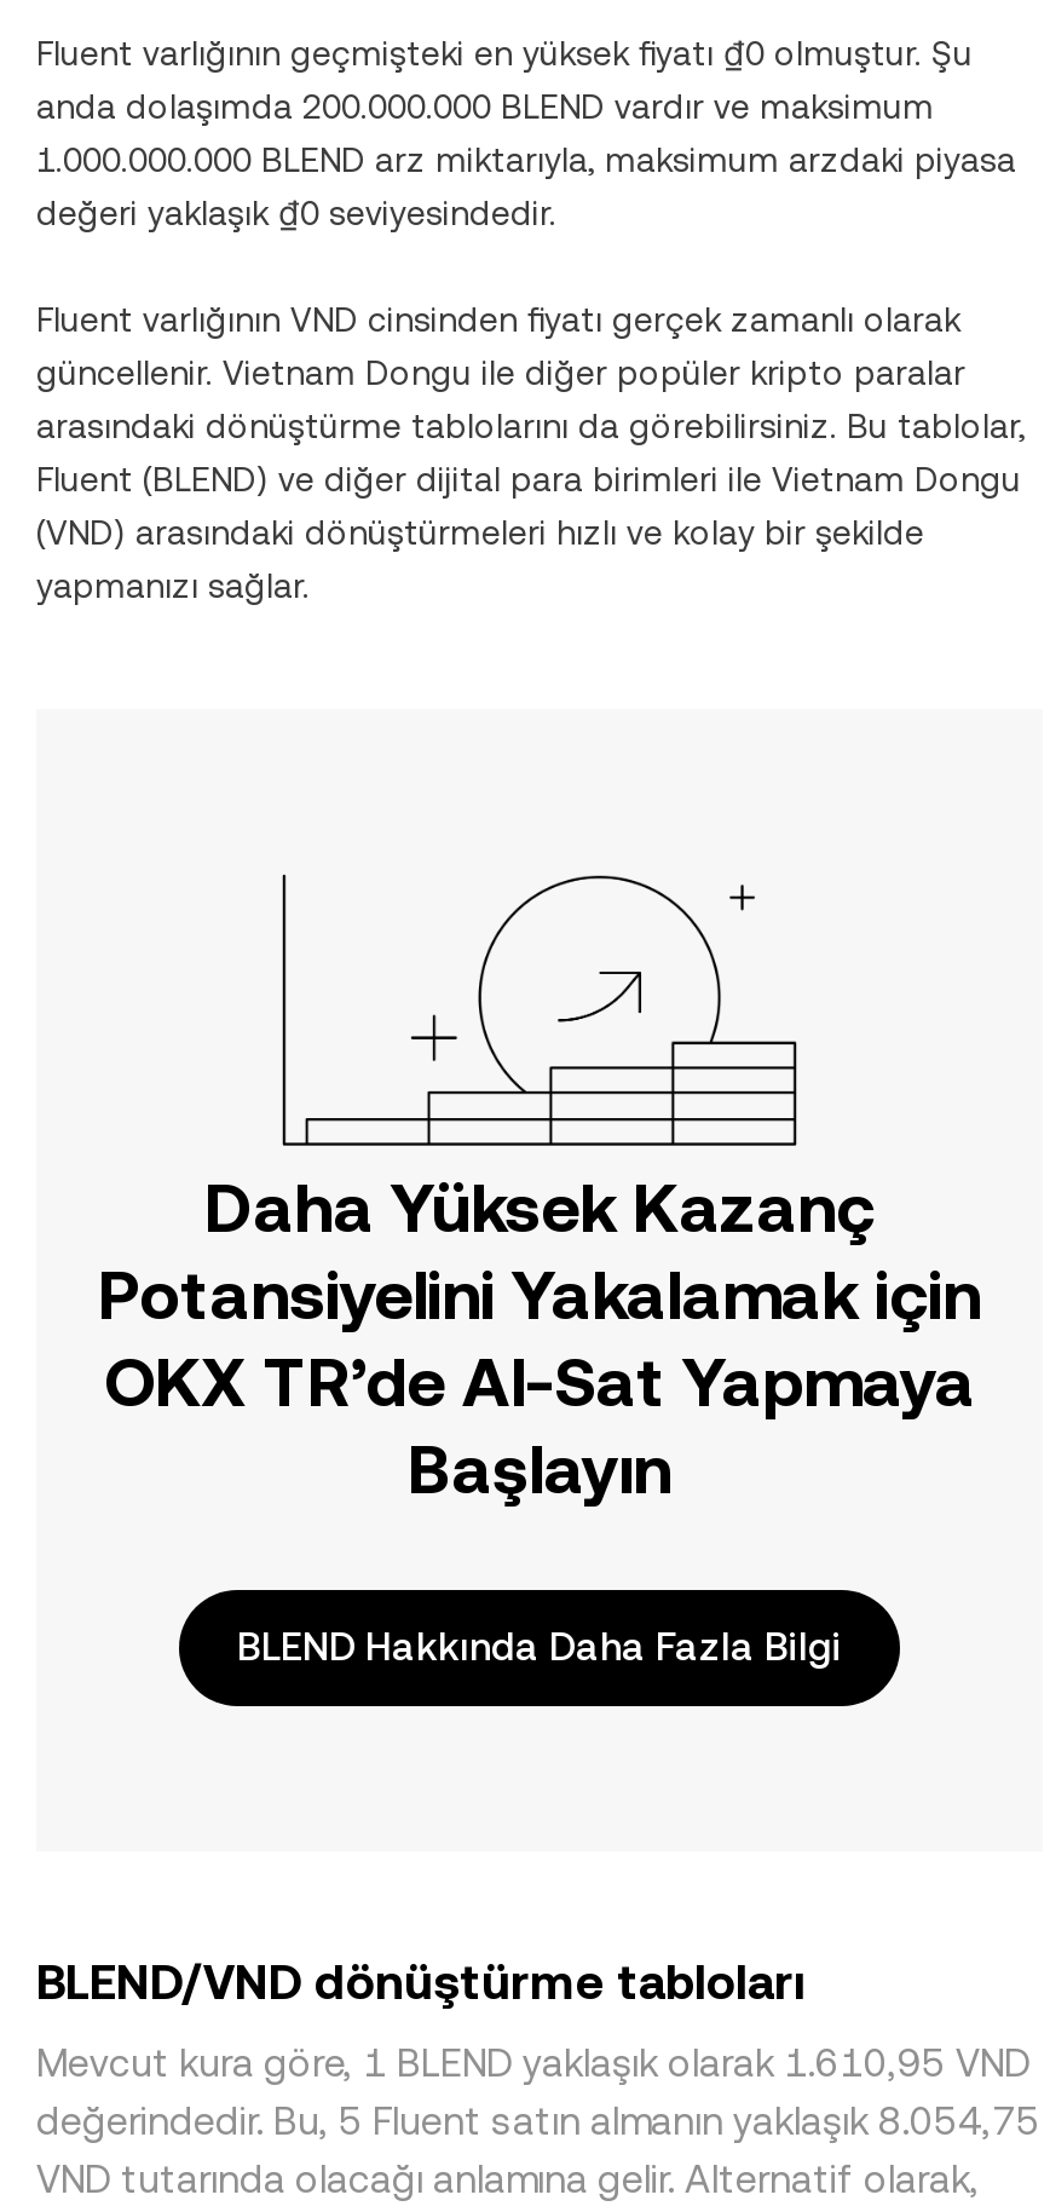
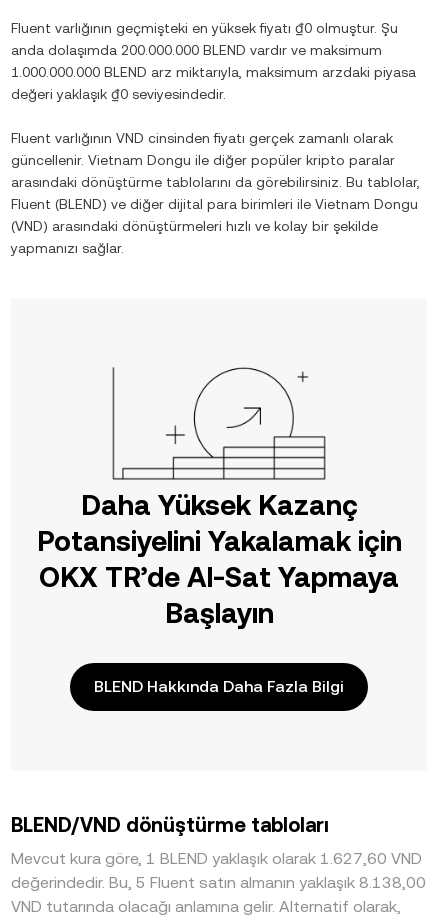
[36,2040,1031,2086] Mevcut kura göre, 1 BLEND yaklaşık olarak 1.610,95 VND -> [11,849,422,868] Mevcut kura göre, 1 BLEND yaklaşık olarak 1.627,60 VND
[36,2098,1040,2144] değerindedir. Bu, 5 Fluent satın almanın yaklaşık 8.054,75 -> [11,873,426,892] değerindedir. Bu, 5 Fluent satın almanın yaklaşık 8.138,00

